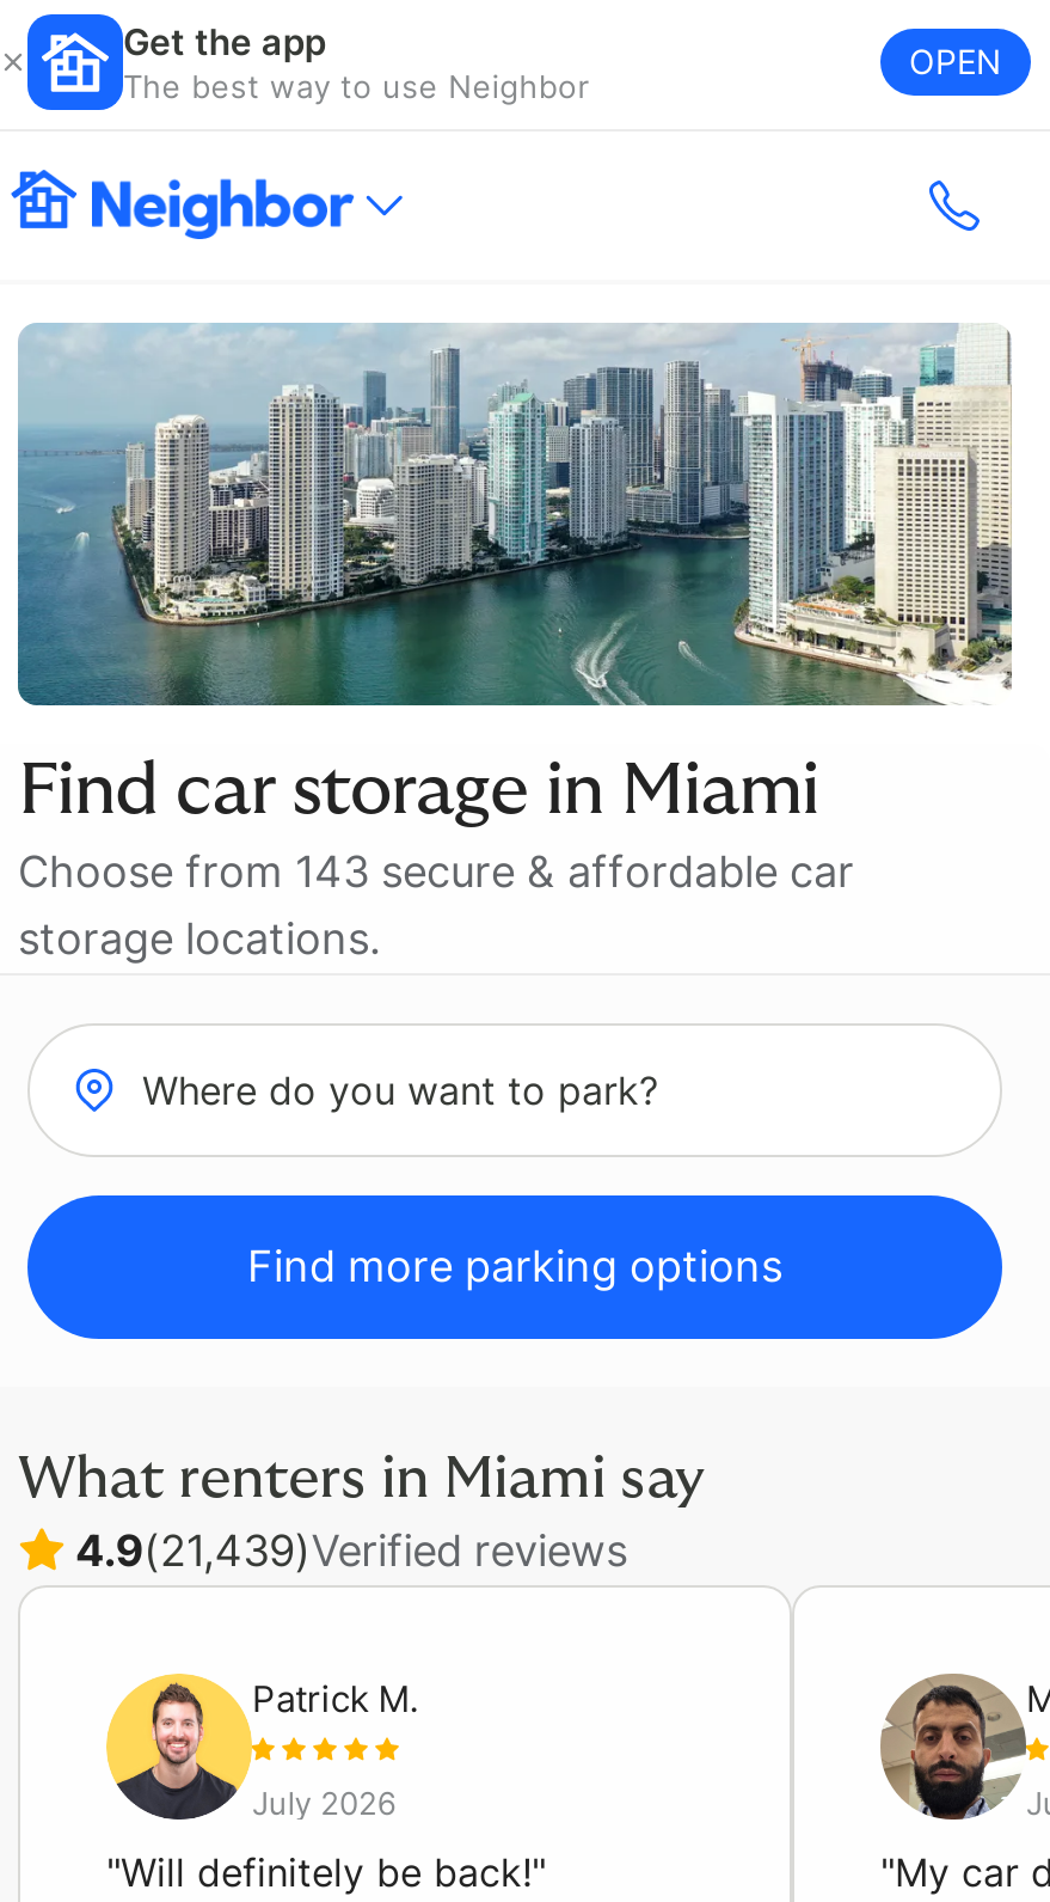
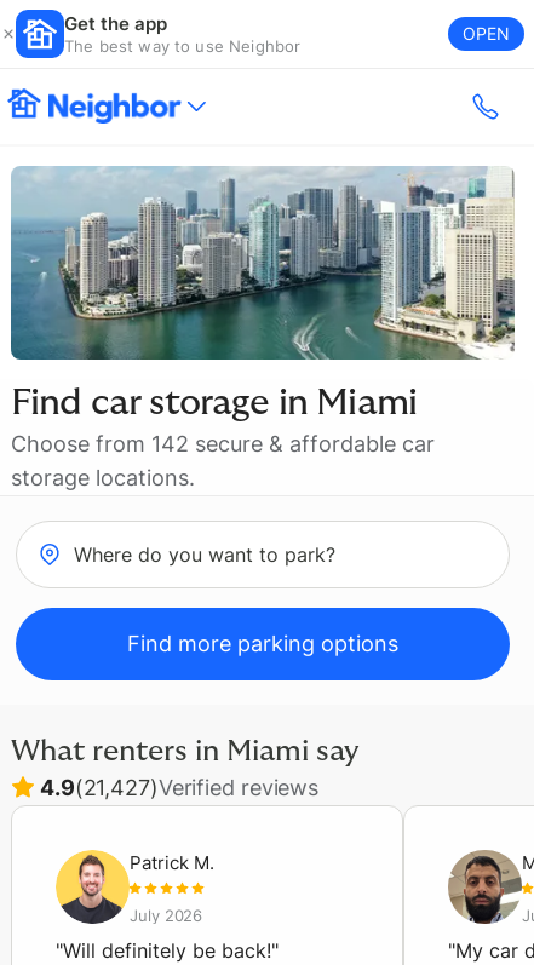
[18,846,854,897] Choose from 143 secure & affordable car -> [11,431,435,456] Choose from 142 secure & affordable car
[75,1525,627,1576] 4.9(21,439)Verified reviews -> [40,775,319,800] 4.9(21,427)Verified reviews

